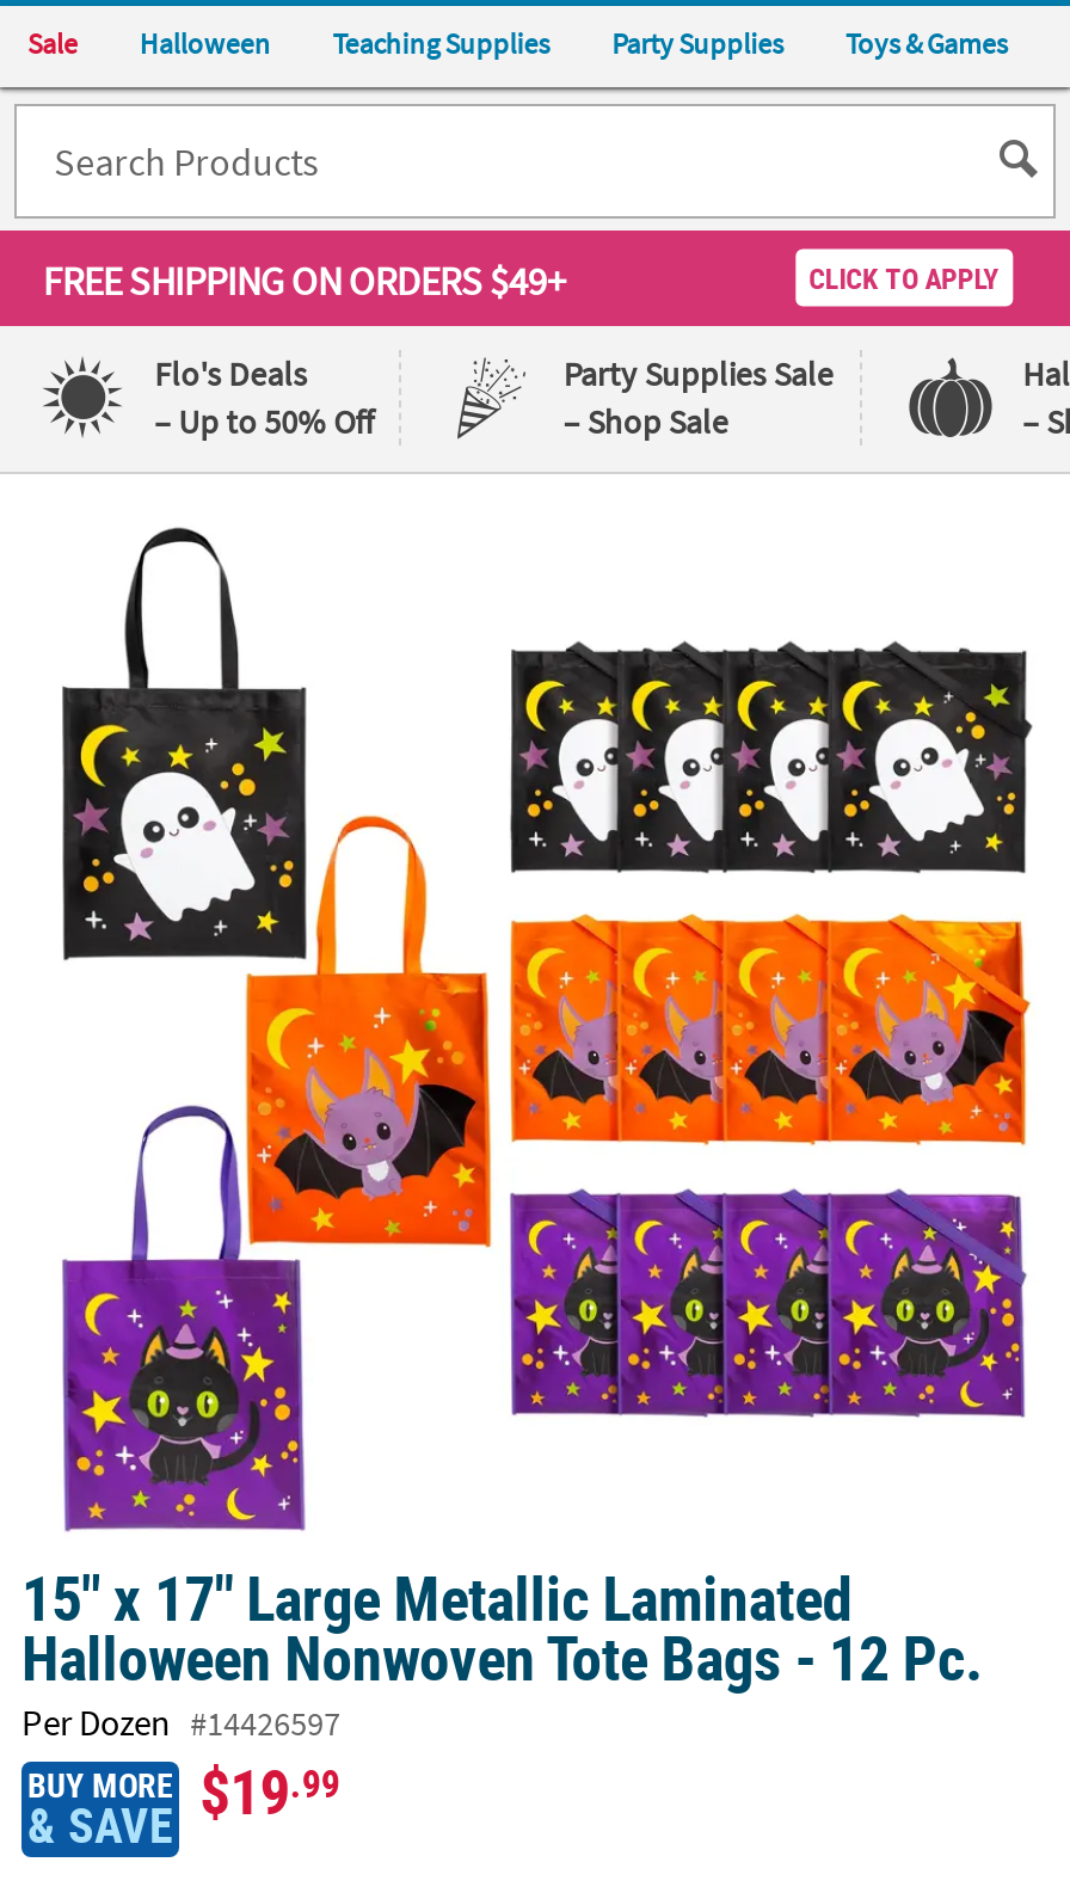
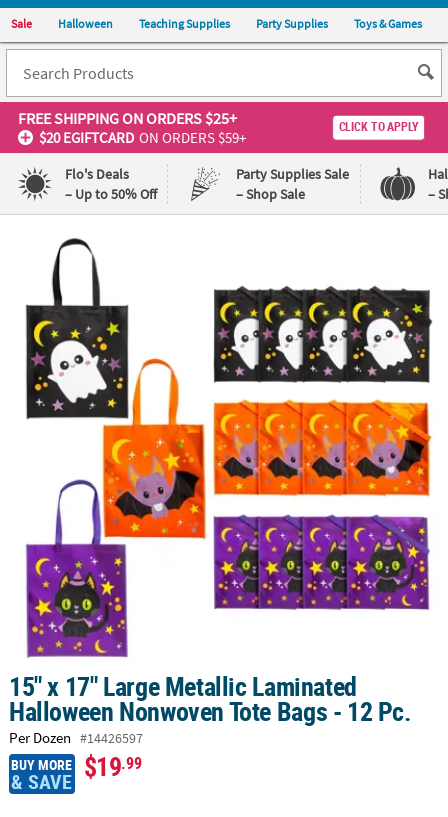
[43,256,566,304] FREE SHIPPING ON ORDERS $49+ -> [18,108,246,147] FREE SHIPPING ON ORDERS $25+ | $20 EGIFTCARD ON ORDERS $59+

